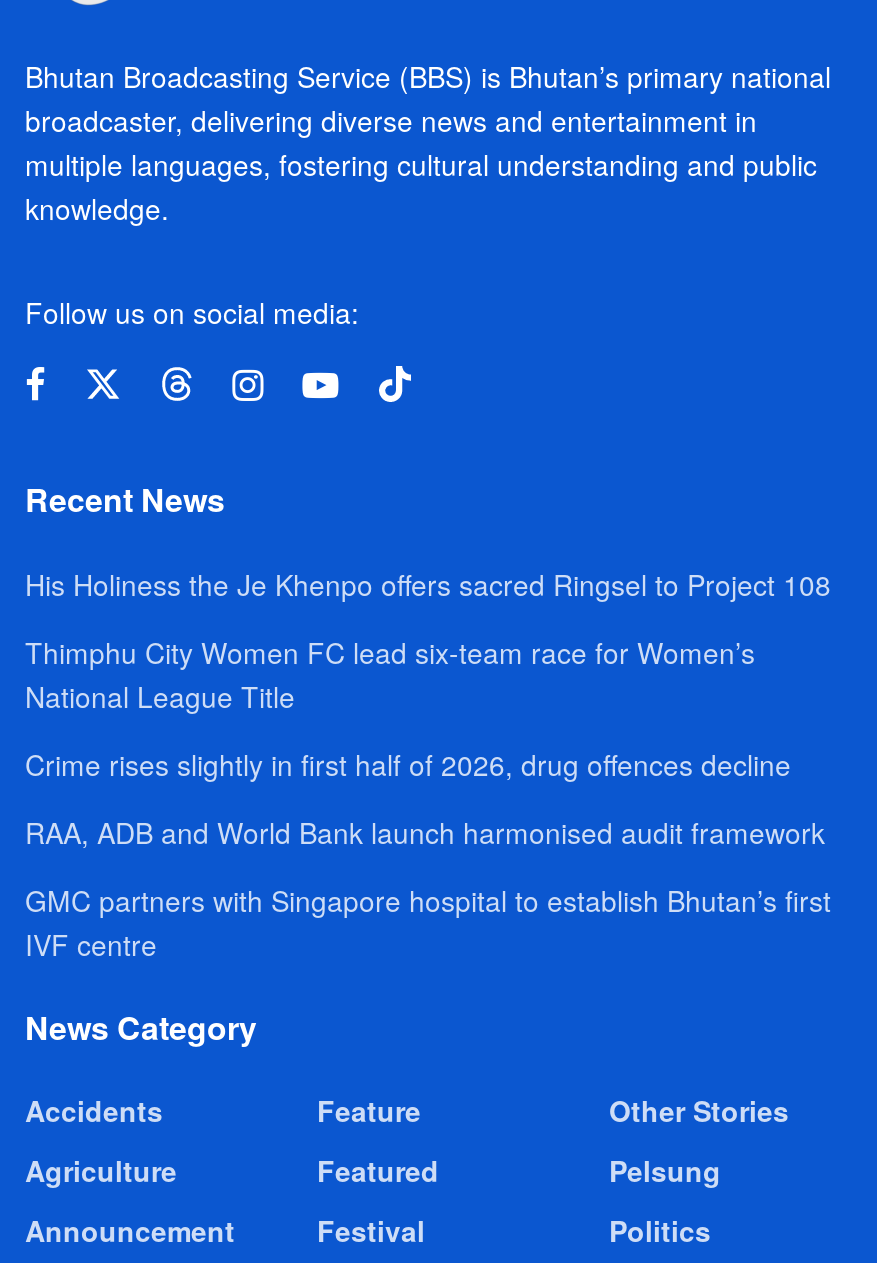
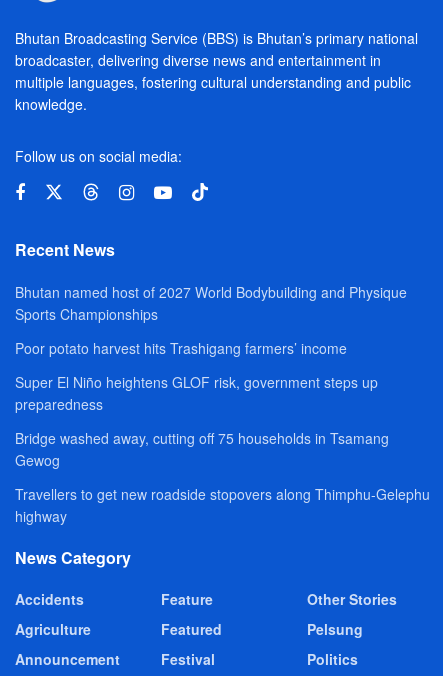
[25,563,831,603] His Holiness the Je Khenpo offers sacred Ringsel to Project 108 -> [15,282,407,324] Bhutan named host of 2027 World Bodybuilding and Physique | Sports Championships
[25,631,755,715] Thimphu City Women FC lead six-team race for Women’s | National League Title -> [15,338,347,358] Poor potato harvest hits Trashigang farmers’ income
[25,743,791,783] Crime rises slightly in first half of 2026, drug offences decline -> [15,372,378,414] Super El Niño heightens GLOF risk, government steps up | preparedness
[25,811,825,851] RAA, ADB and World Bank launch harmonised audit framework -> [15,428,389,470] Bridge washed away, cutting off 75 households in Tsamang | Gewog
[25,879,831,963] GMC partners with Singapore hospital to establish Bhutan’s first | IVF centre -> [15,484,430,526] Travellers to get new roadside stopovers along Thimphu-Gelephu | highway

